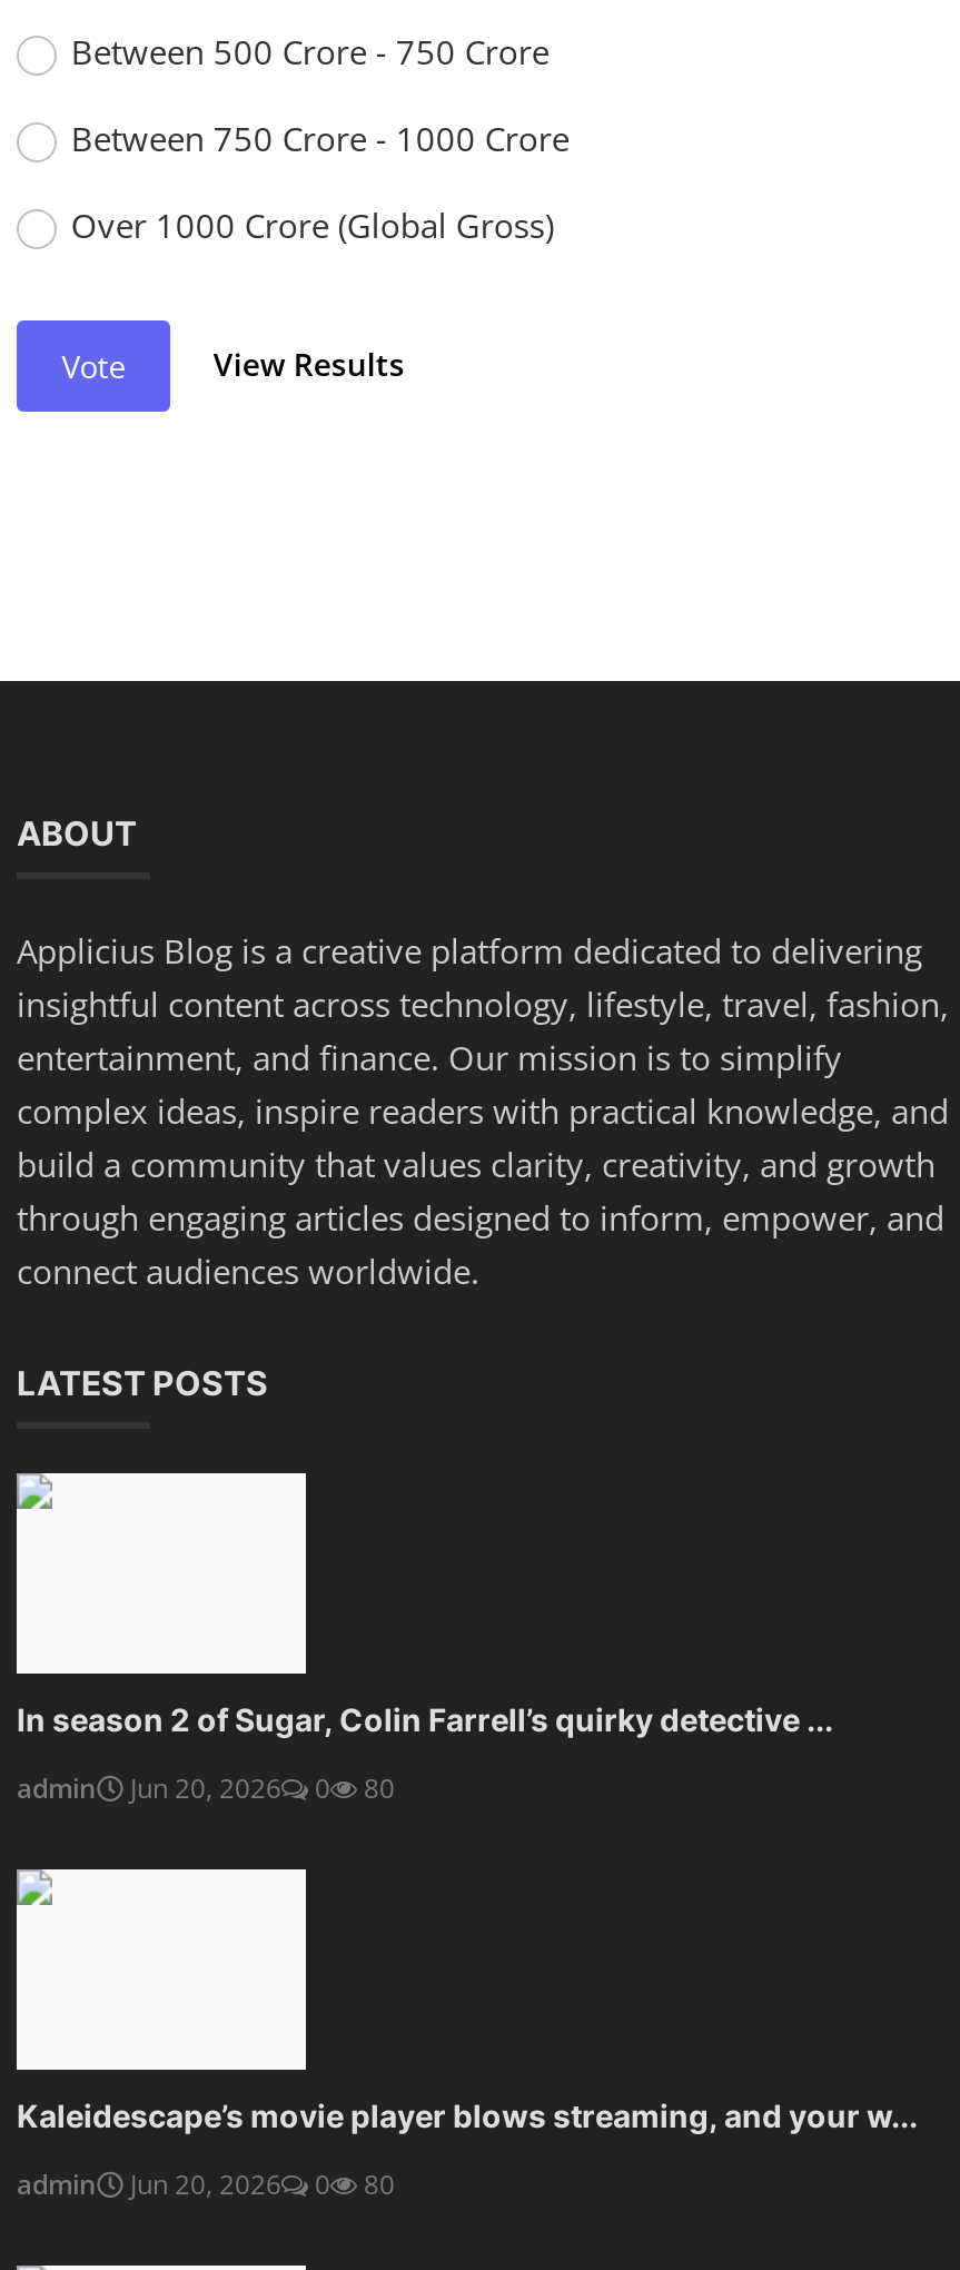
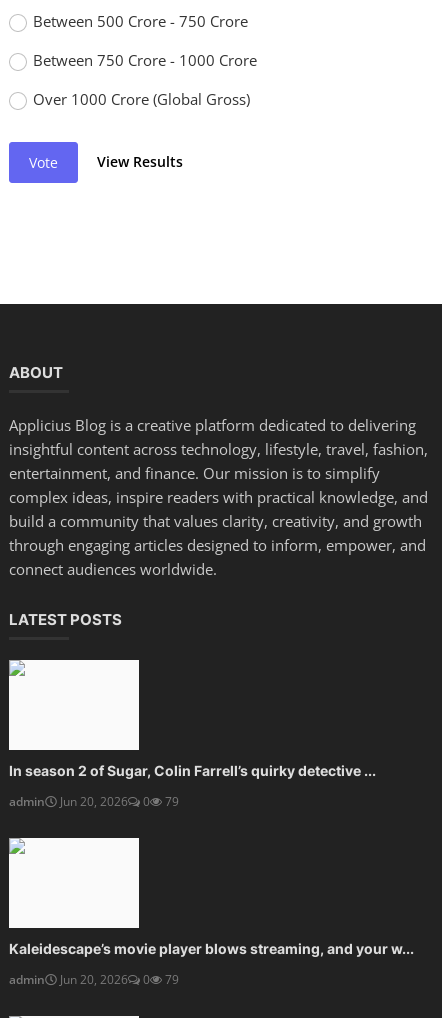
[17,1769,395,1806] admin Jun 20, 2026 0 80 -> [9,793,179,810] admin Jun 20, 2026 0 79
[17,2165,395,2203] admin Jun 20, 2026 0 80 -> [9,971,179,988] admin Jun 20, 2026 0 79

